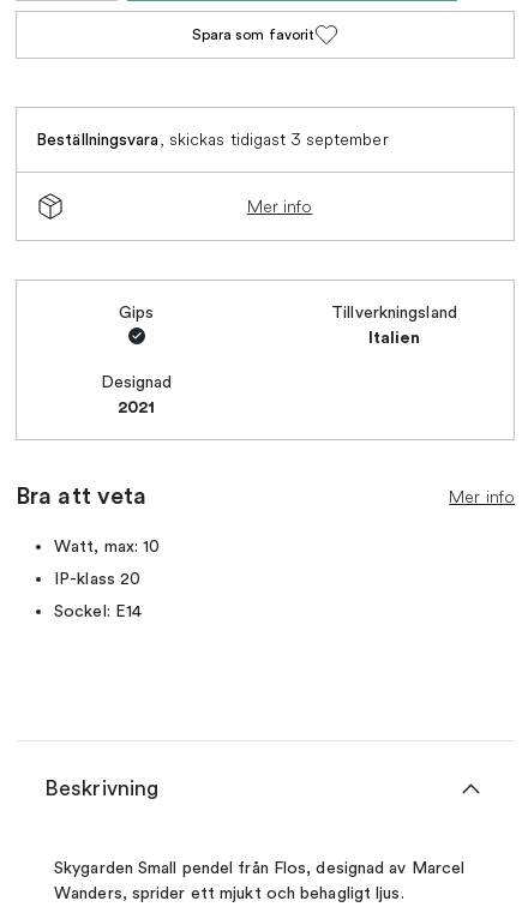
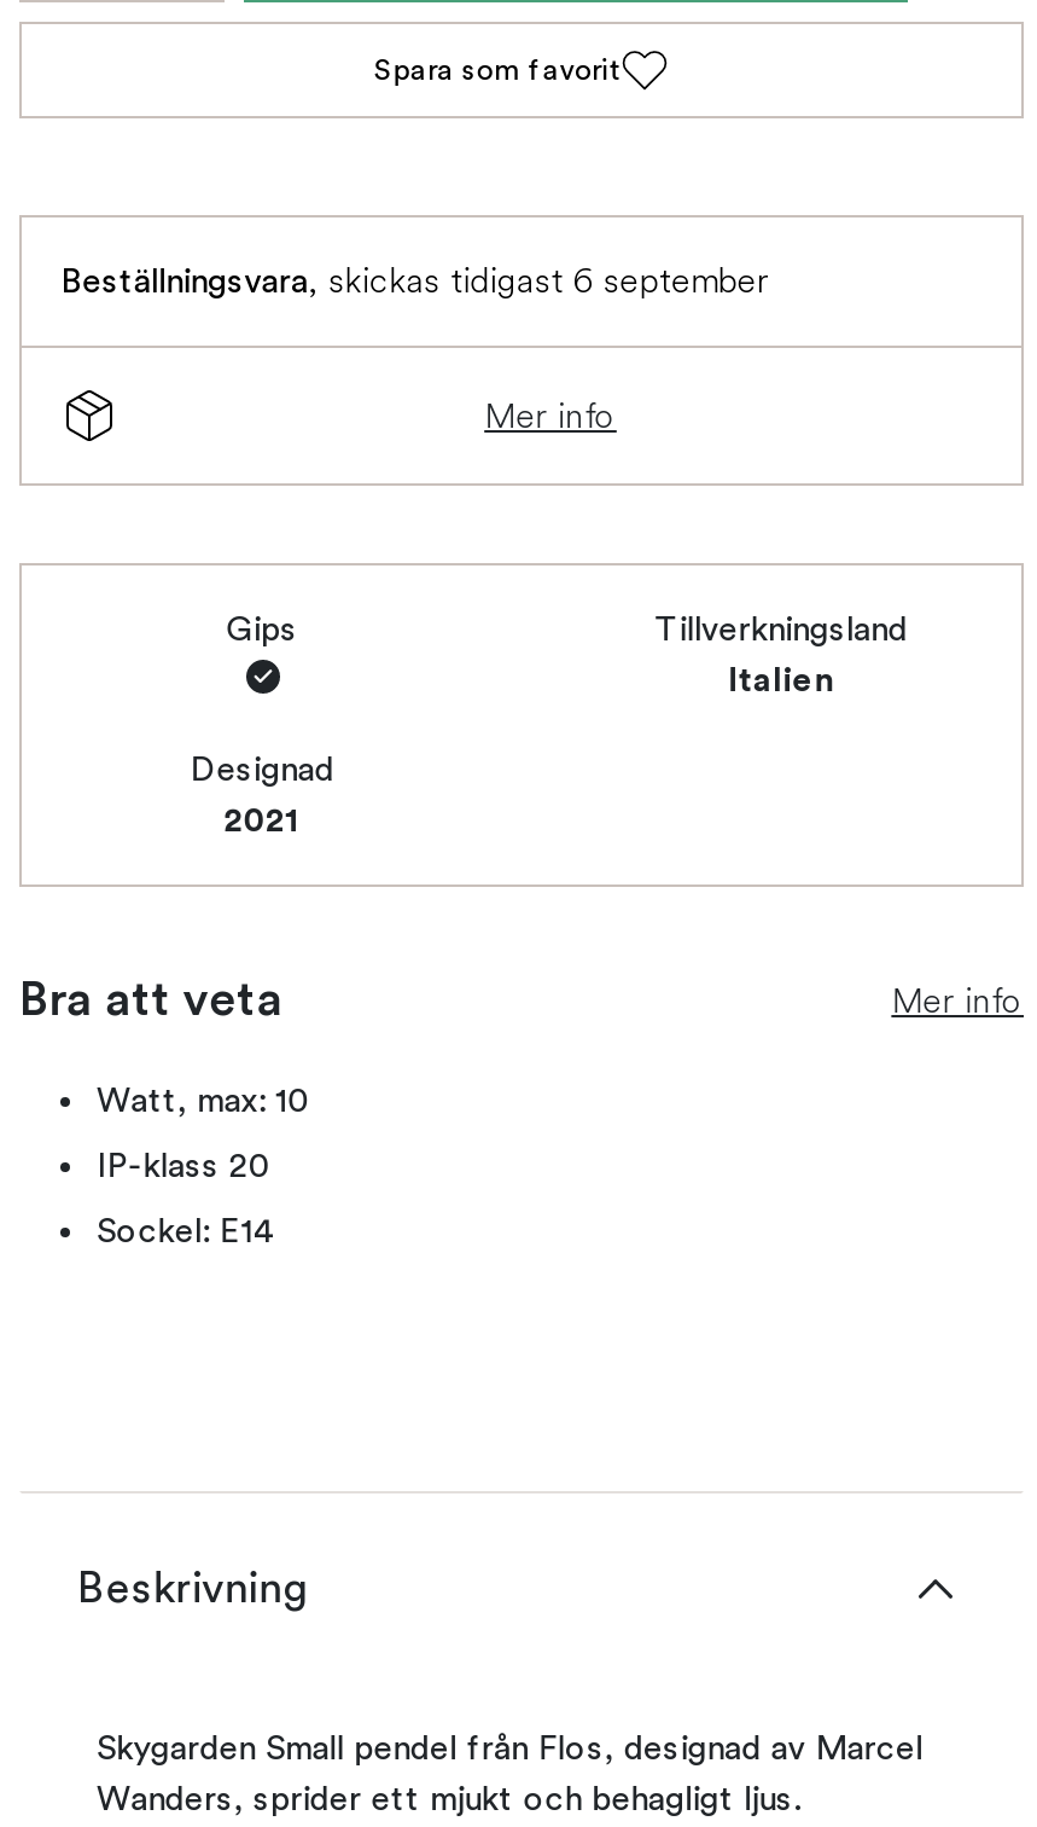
[36,128,388,150] Beställningsvara, skickas tidigast 3 september -> [60,259,769,302] Beställningsvara, skickas tidigast 6 september

